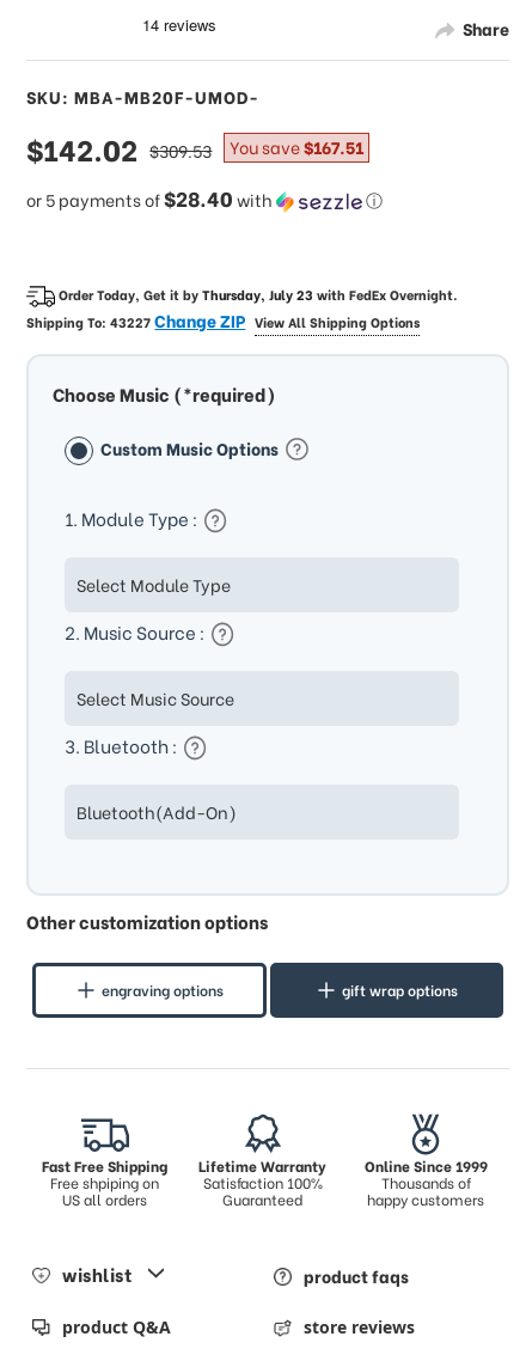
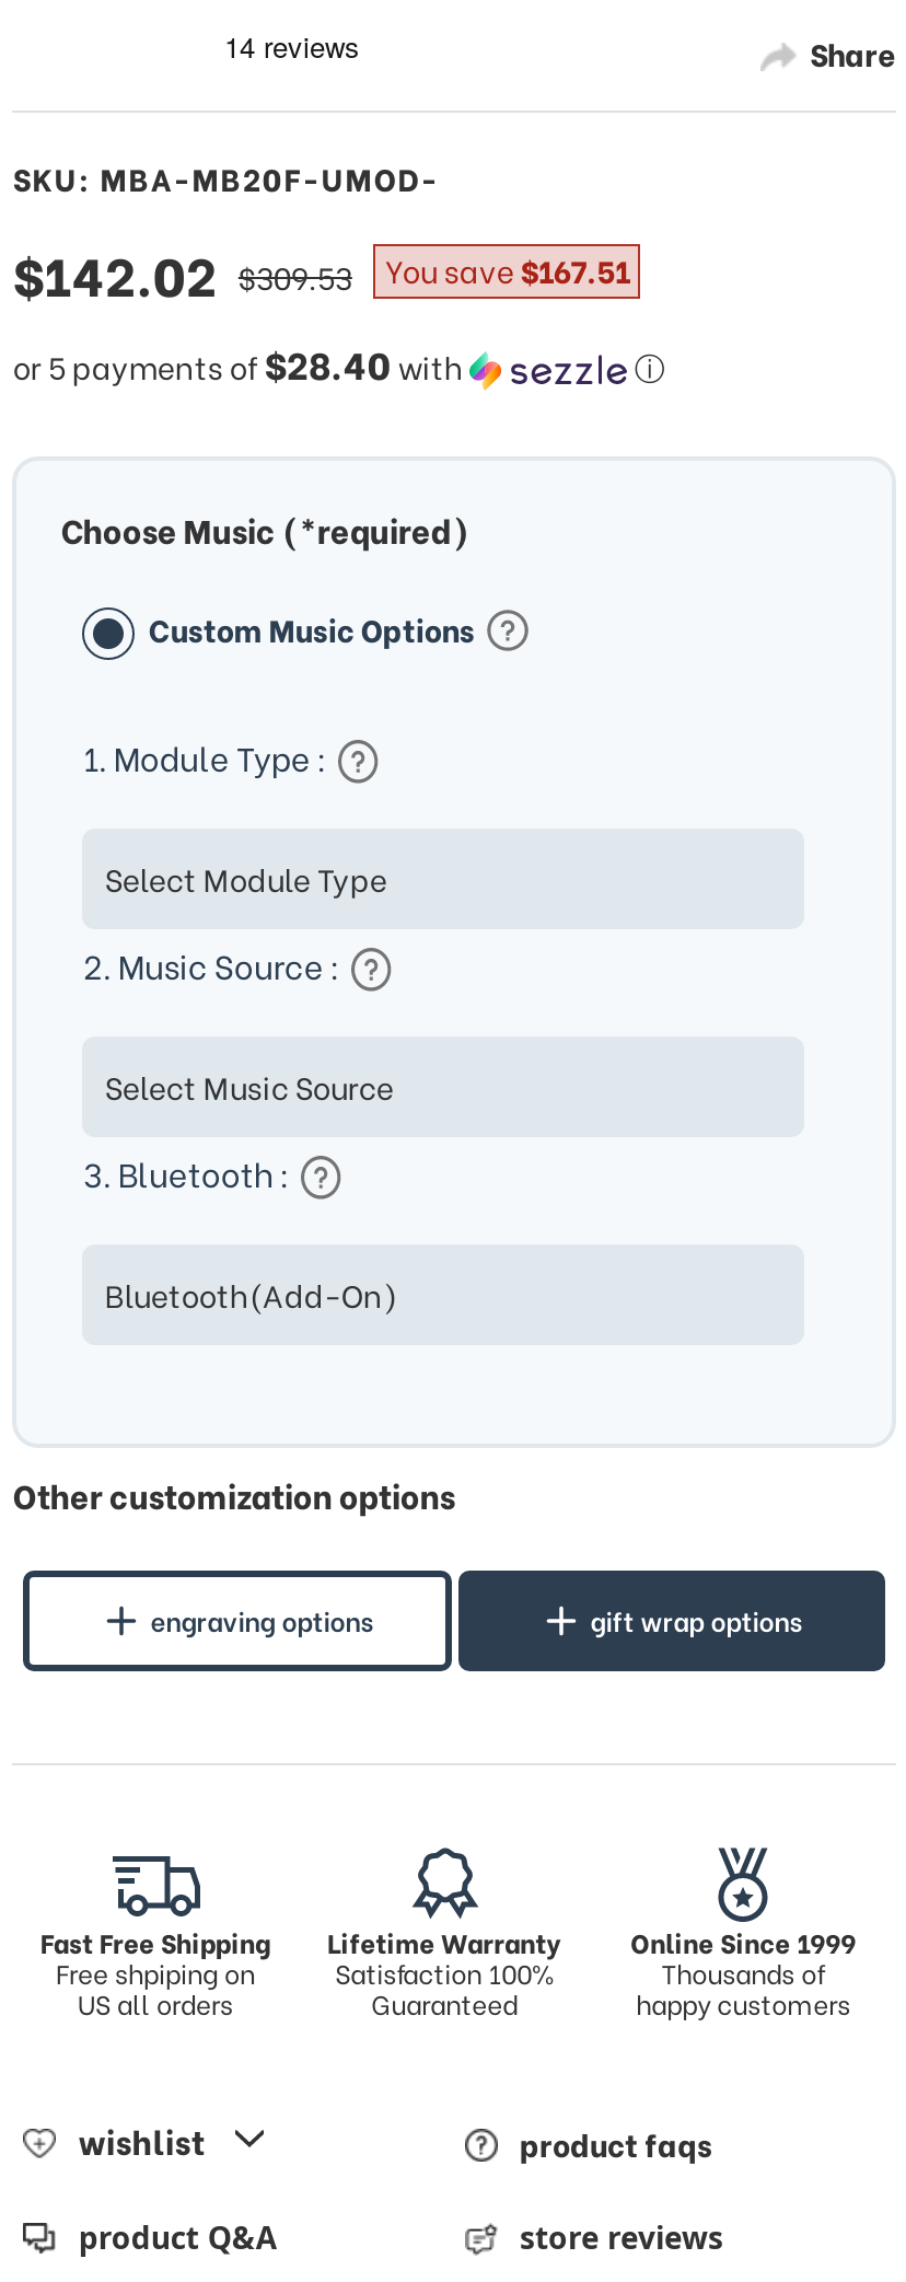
[27,285,458,333] Order Today, Get it by Thursday, July 23 with FedEx Overnight. | Shipping To: 43227 Change ZIP View All Shipping Options -> none

